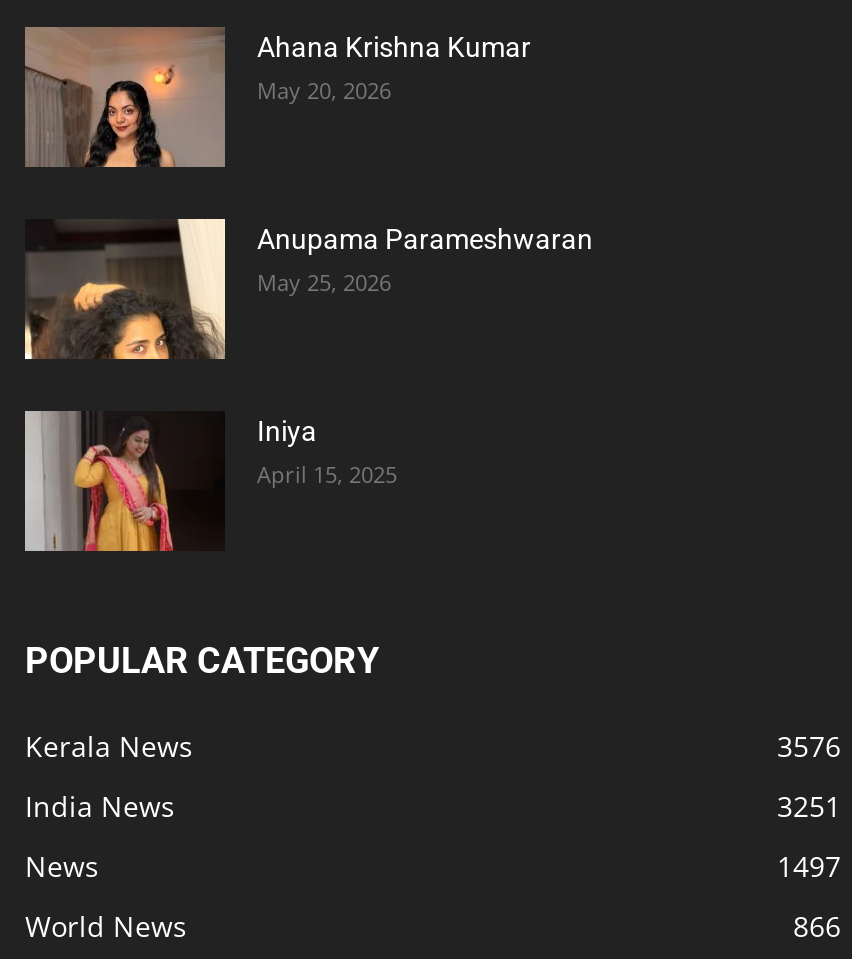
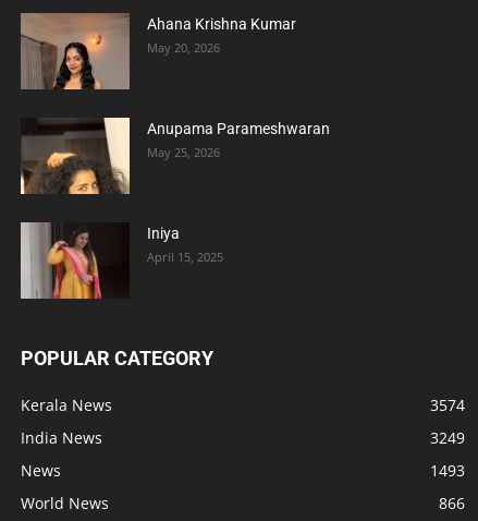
[777,726,841,764] 3576 -> [430,394,465,415] 3574
[777,786,841,824] 3251 -> [430,427,465,448] 3249
[777,846,841,884] 1497 -> [430,460,465,480] 1493

